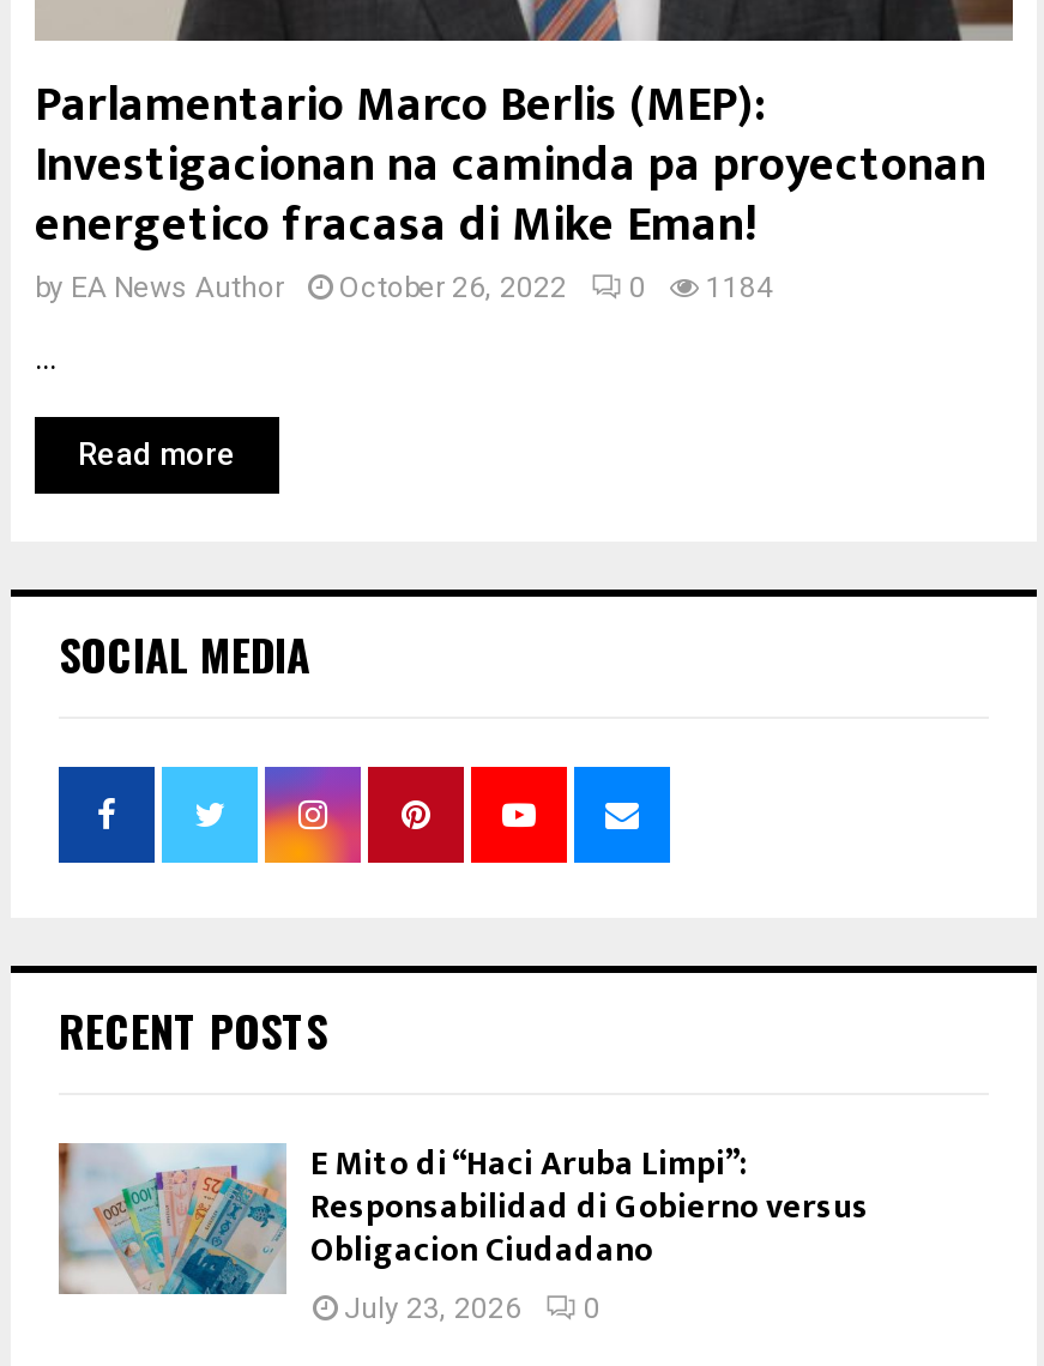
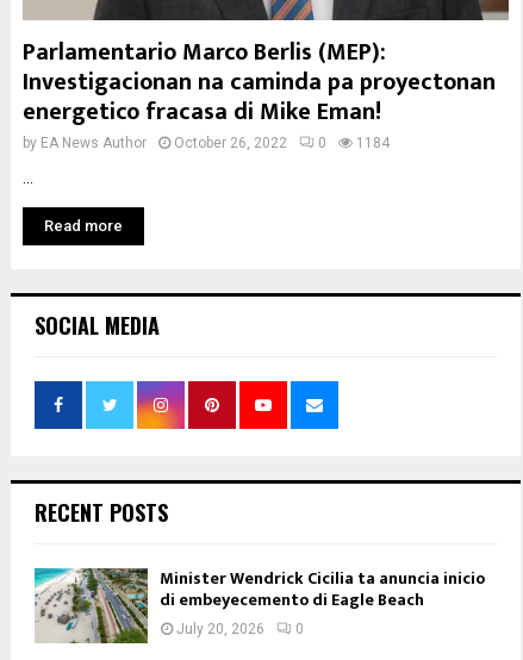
[56,1136,869,1337] [image] | E Mito di “Haci Aruba Limpi”: | Responsabilidad di Gobierno versus | Obligacion Ciudadano | July 23, 2026 -> [33,565,485,645] [image] | Minister Wendrick Cicilia ta anuncia inicio | di embeyecemento di Eagle Beach | July 20, 2026

